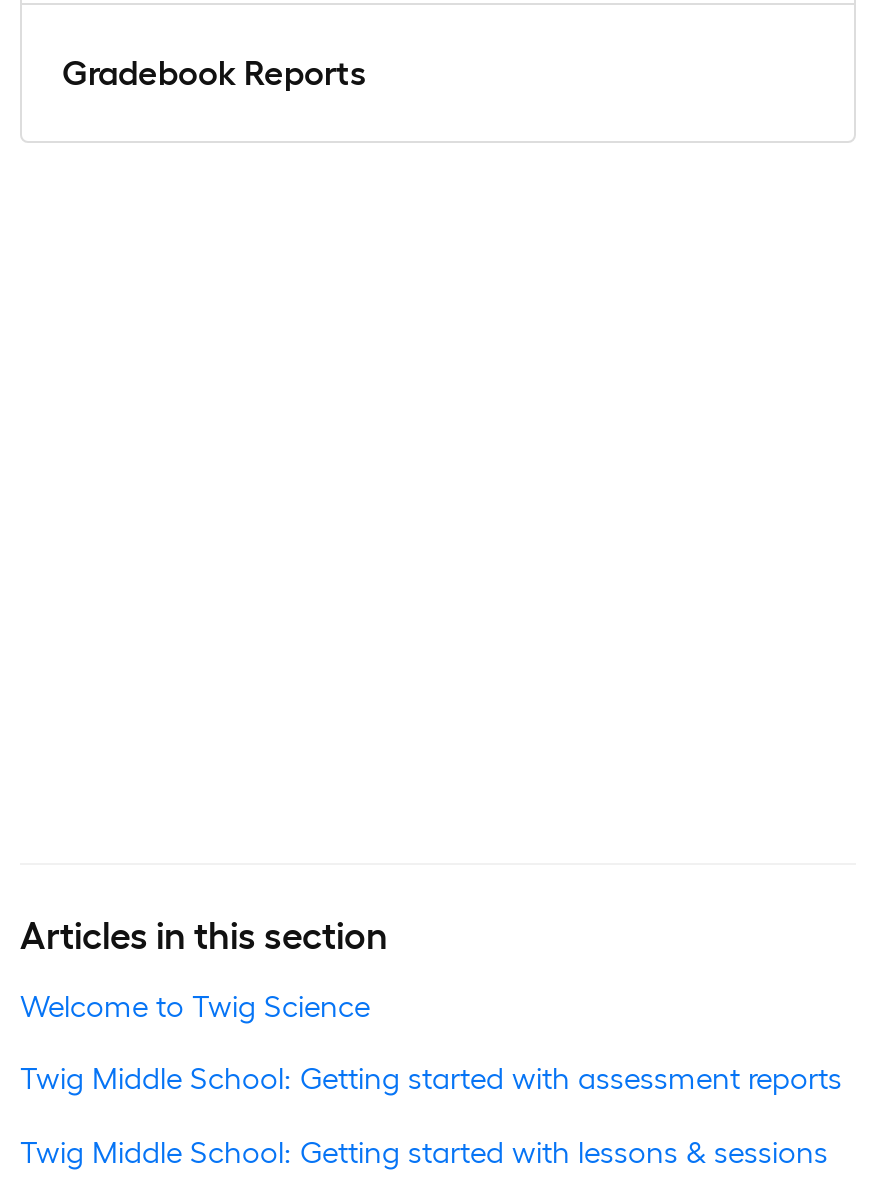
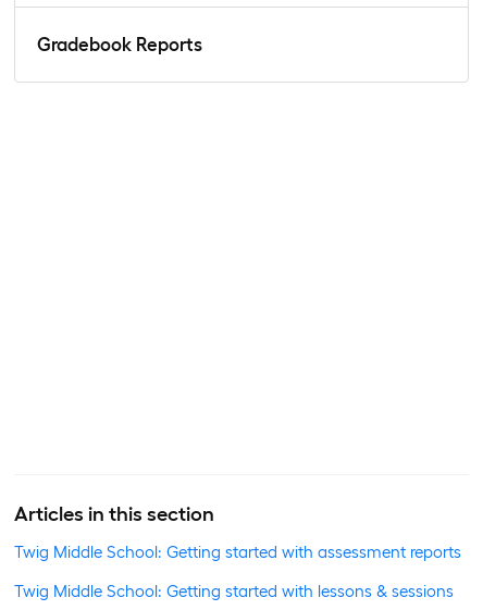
[20,989,370,1023] Welcome to Twig Science -> none

